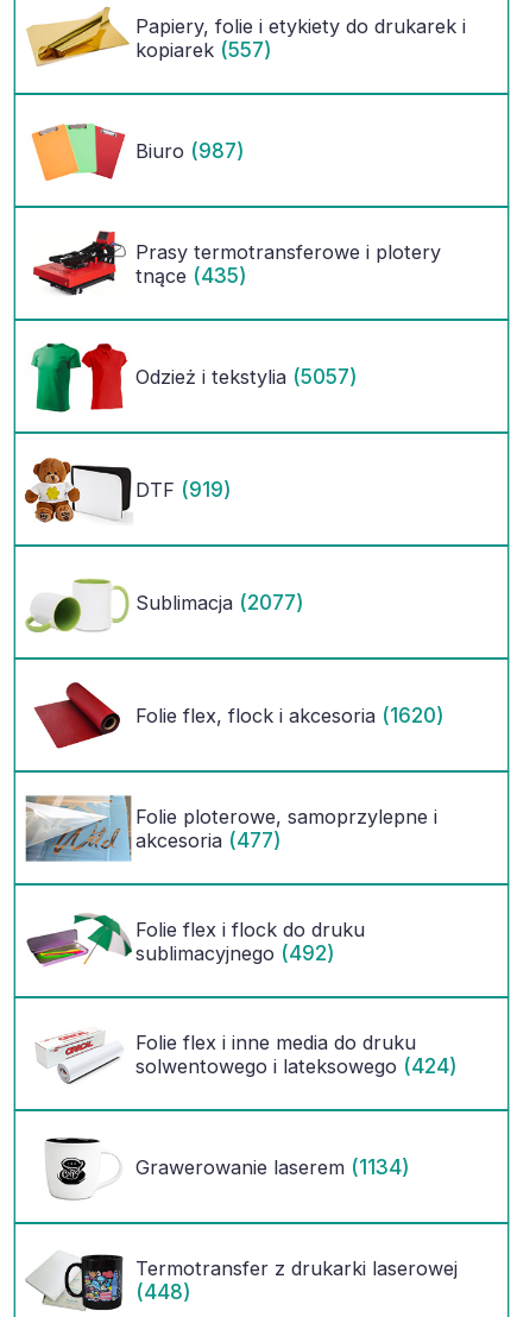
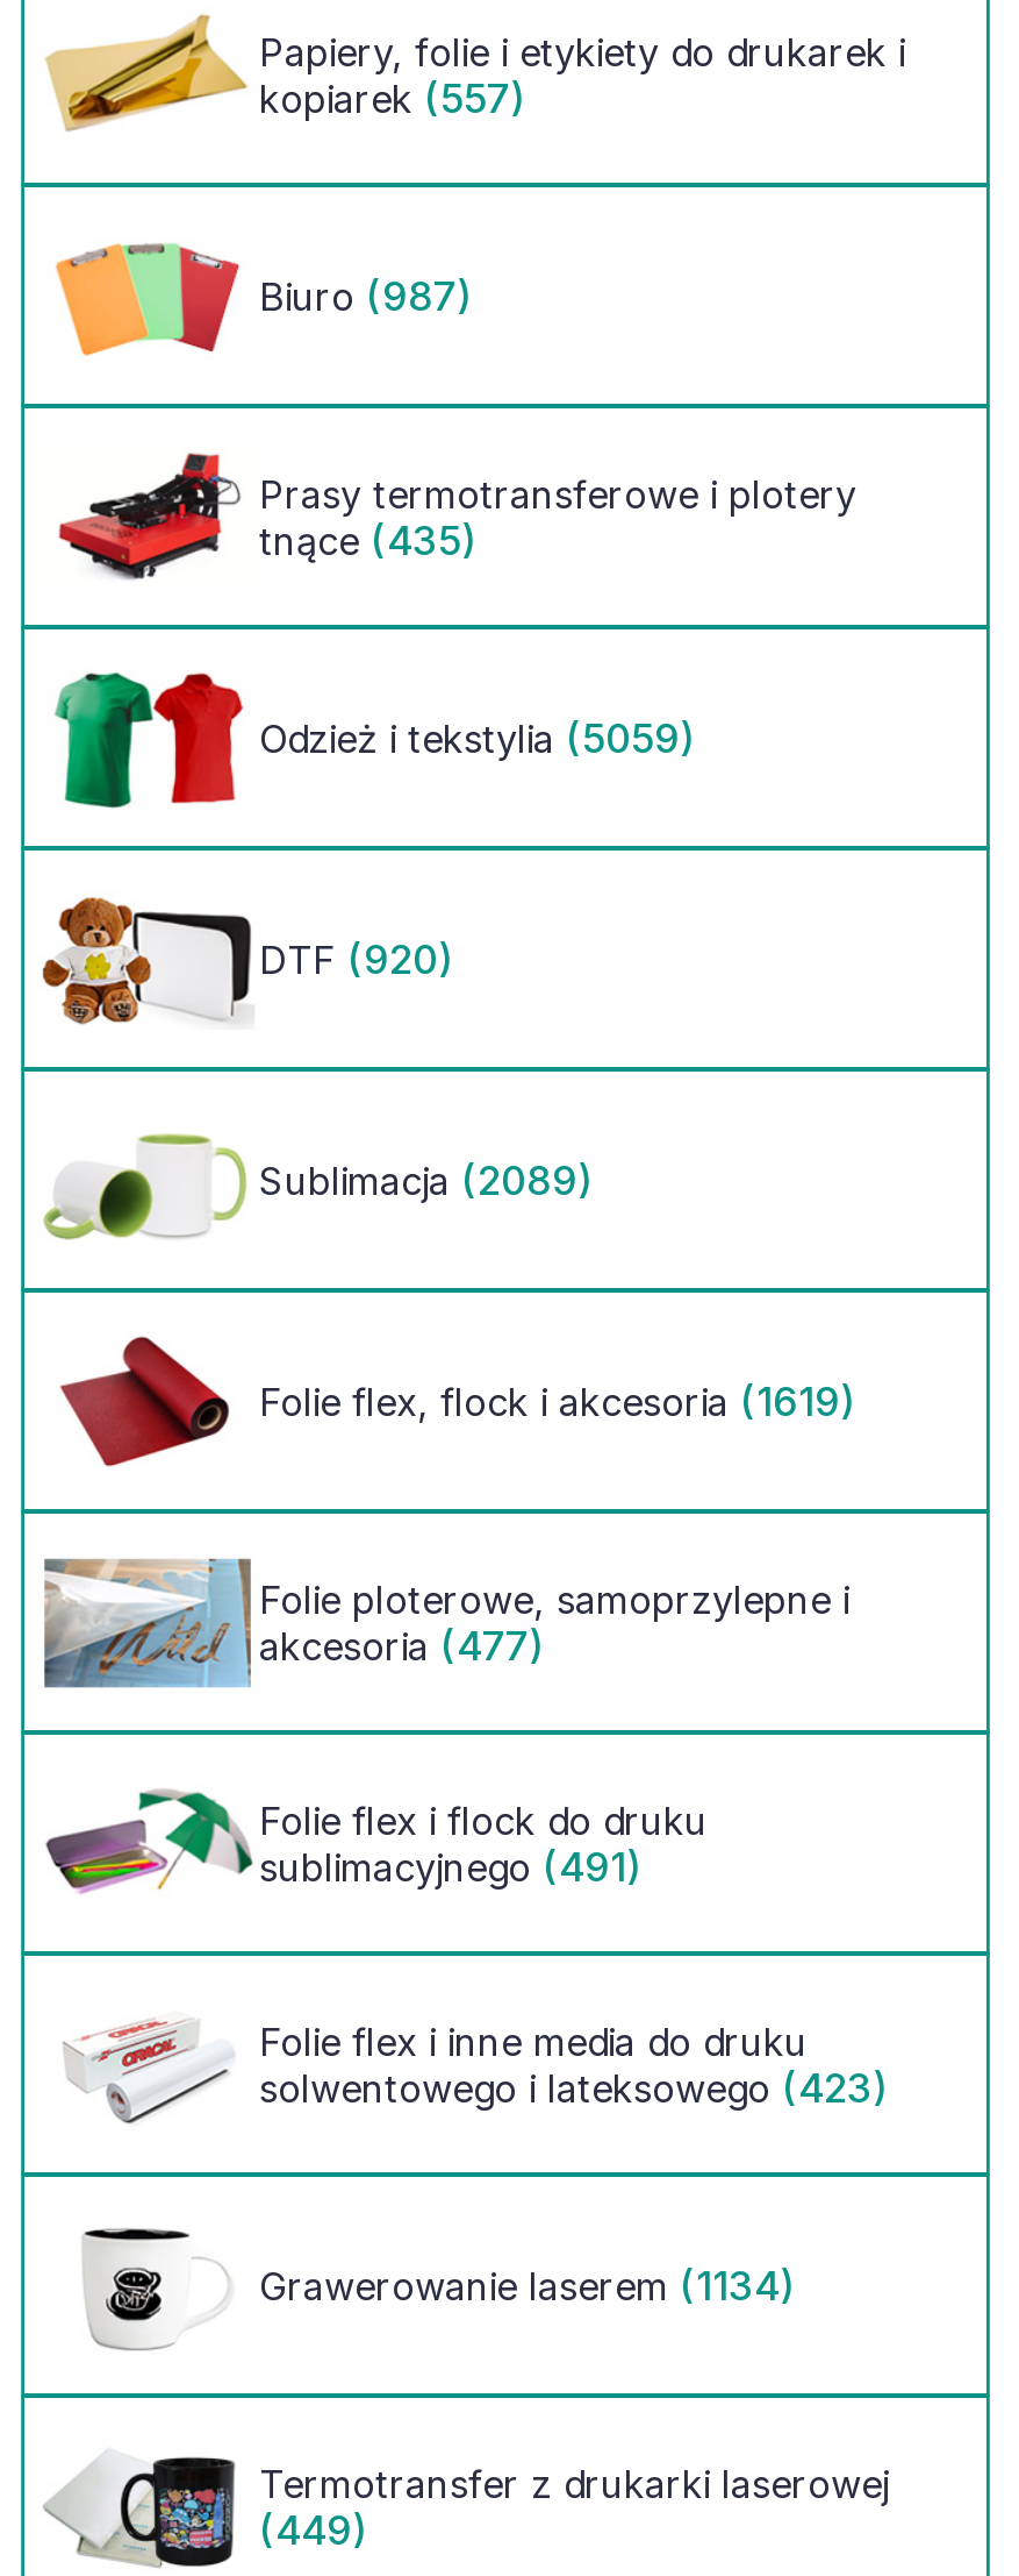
[135,363,358,388] Odzież i tekstylia (5057) -> [259,712,696,761] Odzież i tekstylia (5059)
[135,476,232,501] DTF (919) -> [259,933,454,982] DTF (920)
[135,589,304,614] Sublimacja (2077) -> [259,1154,594,1203] Sublimacja (2089)
[135,702,445,727] Folie flex, flock i akcesoria (1620) -> [259,1375,856,1424] Folie flex, flock i akcesoria (1619)
[135,940,335,965] sublimacyjnego (492) -> [259,1841,643,1890] sublimacyjnego (491)
[135,1053,458,1077] solwentowego i lateksowego (424) -> [259,2062,889,2111] solwentowego i lateksowego (423)
[135,1278,191,1303] (448) -> [259,2504,368,2553] (449)

